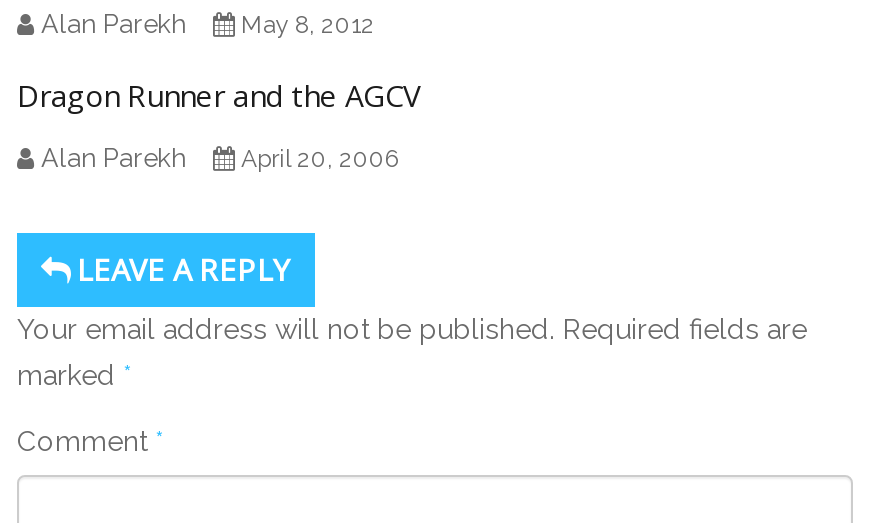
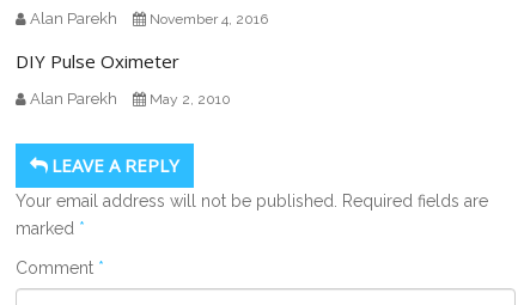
[41,10,375,40] Alan Parekh May 8, 2012 -> [30,10,268,28] Alan Parekh November 4, 2016
[17,76,421,116] Dragon Runner and the AGCV -> [16,50,179,73] DIY Pulse Oximeter
[41,144,399,174] Alan Parekh April 20, 2006 -> [30,90,231,108] Alan Parekh May 2, 2010

